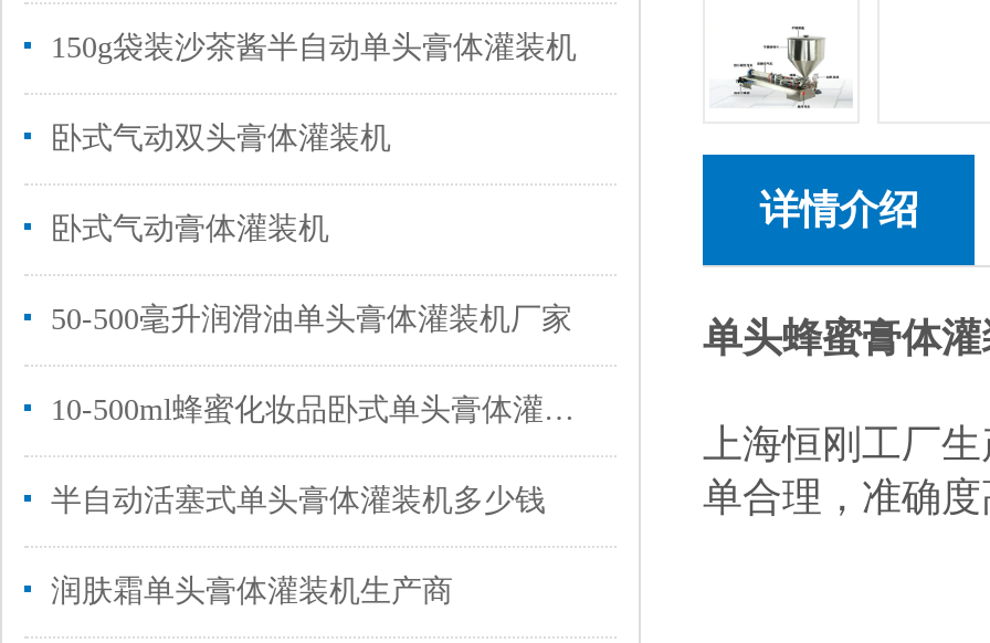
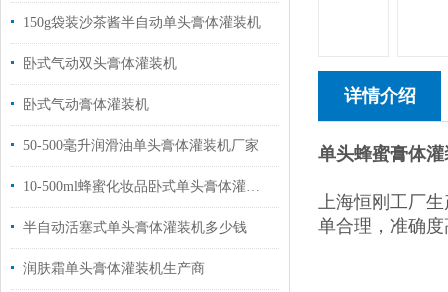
[731,24,851,108] [image] -> none

